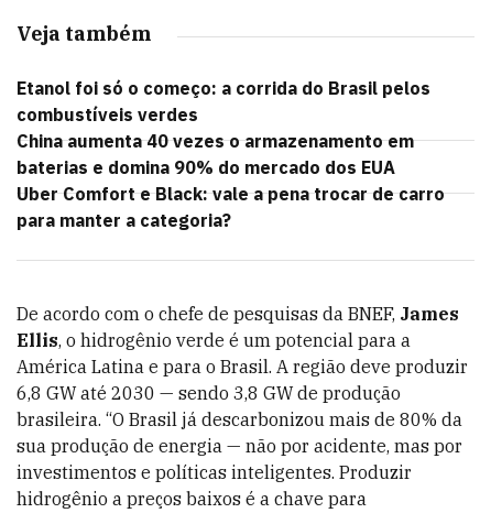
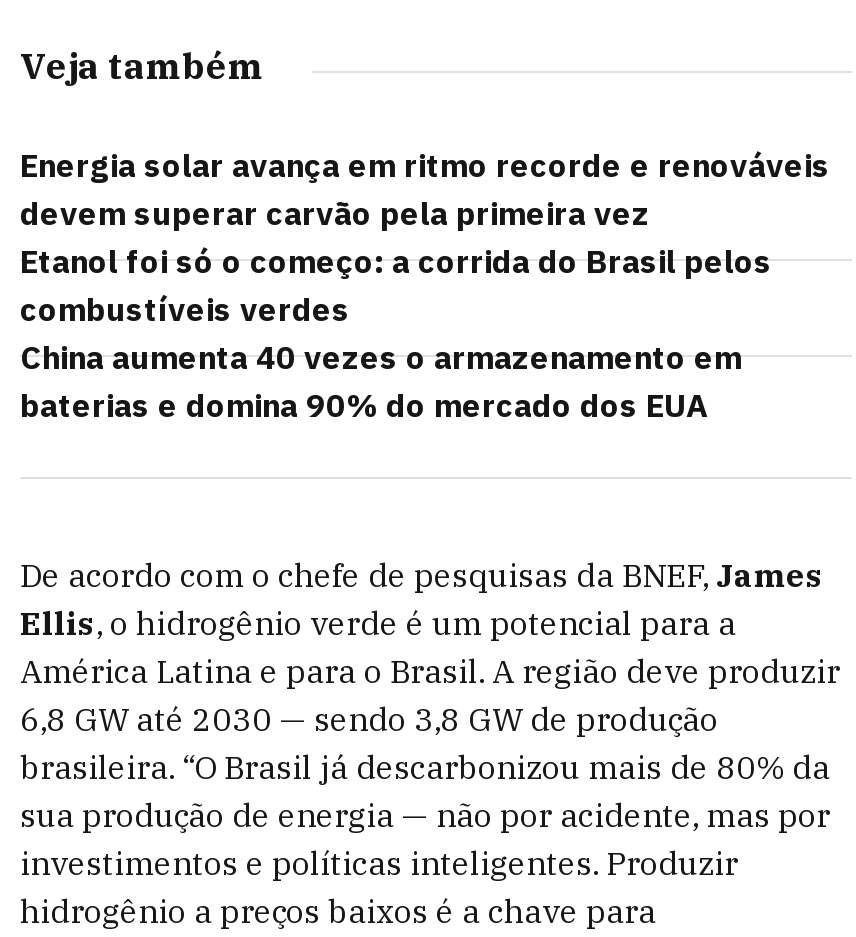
none -> [20,145,830,233] Energia solar avança em ritmo recorde e renováveis | devem superar carvão pela primeira vez
moved [17,77,430,178] -> [20,241,772,425]: Etanol foi só o começo: a corrida do Brasil pelos | combustíveis verdes | China aumenta 40 vezes o armazenamento em | baterias e domina 90% do mercado dos EUA
[17,183,445,231] Uber Comfort e Black: vale a pena trocar de carro | para manter a categoria? -> none

